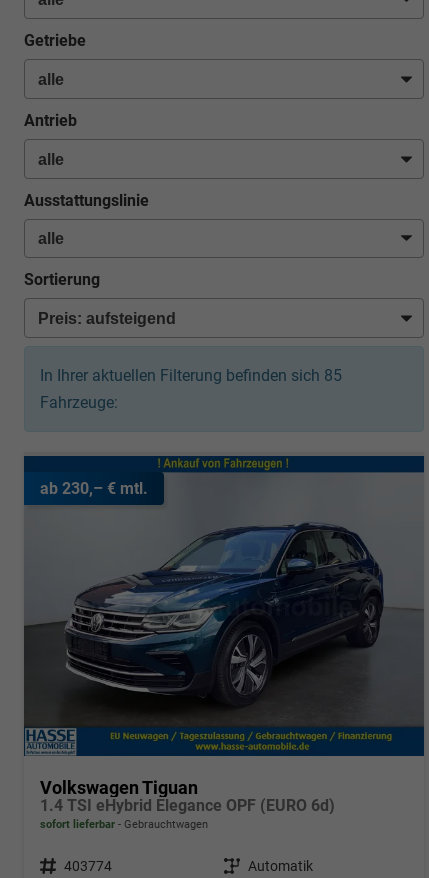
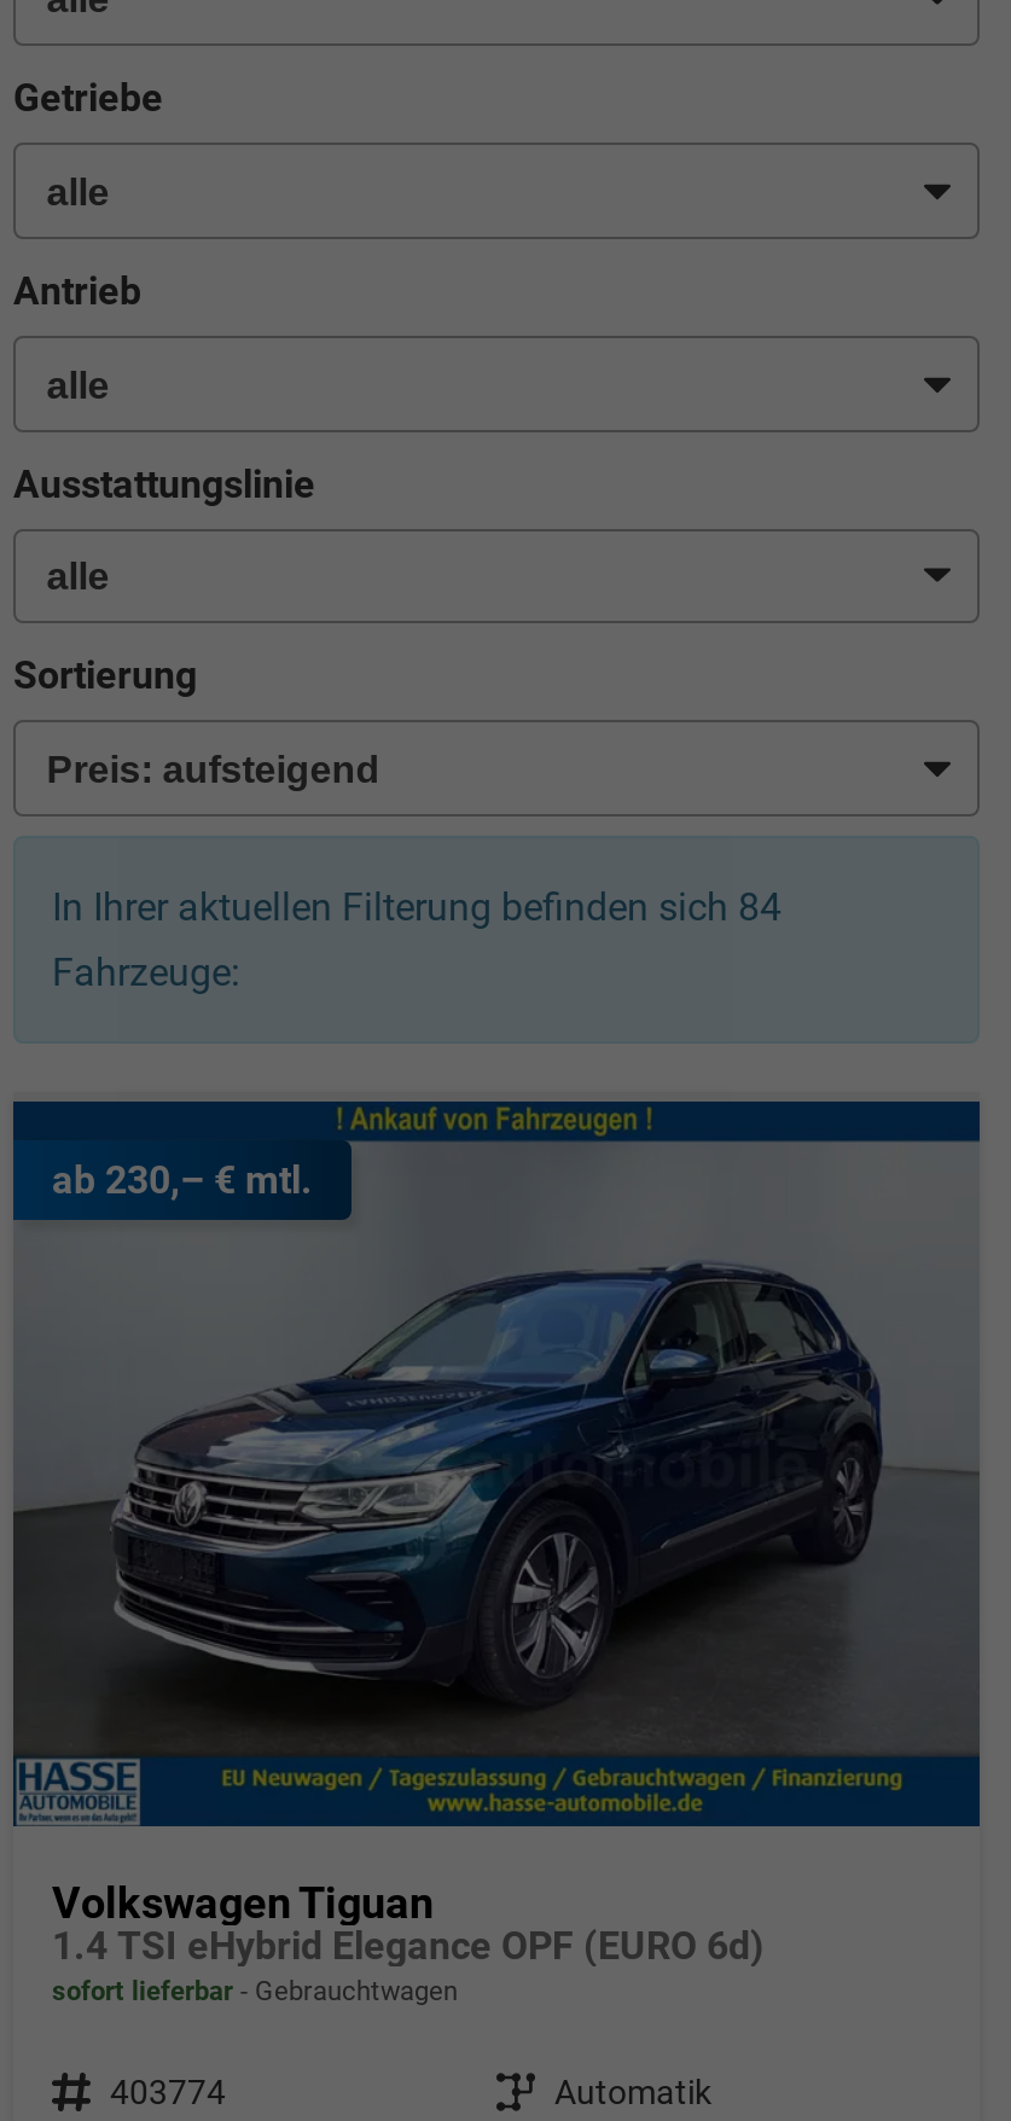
[40,366,342,385] In Ihrer aktuellen Filterung befinden sich 85 -> [52,883,782,929] In Ihrer aktuellen Filterung befinden sich 84

